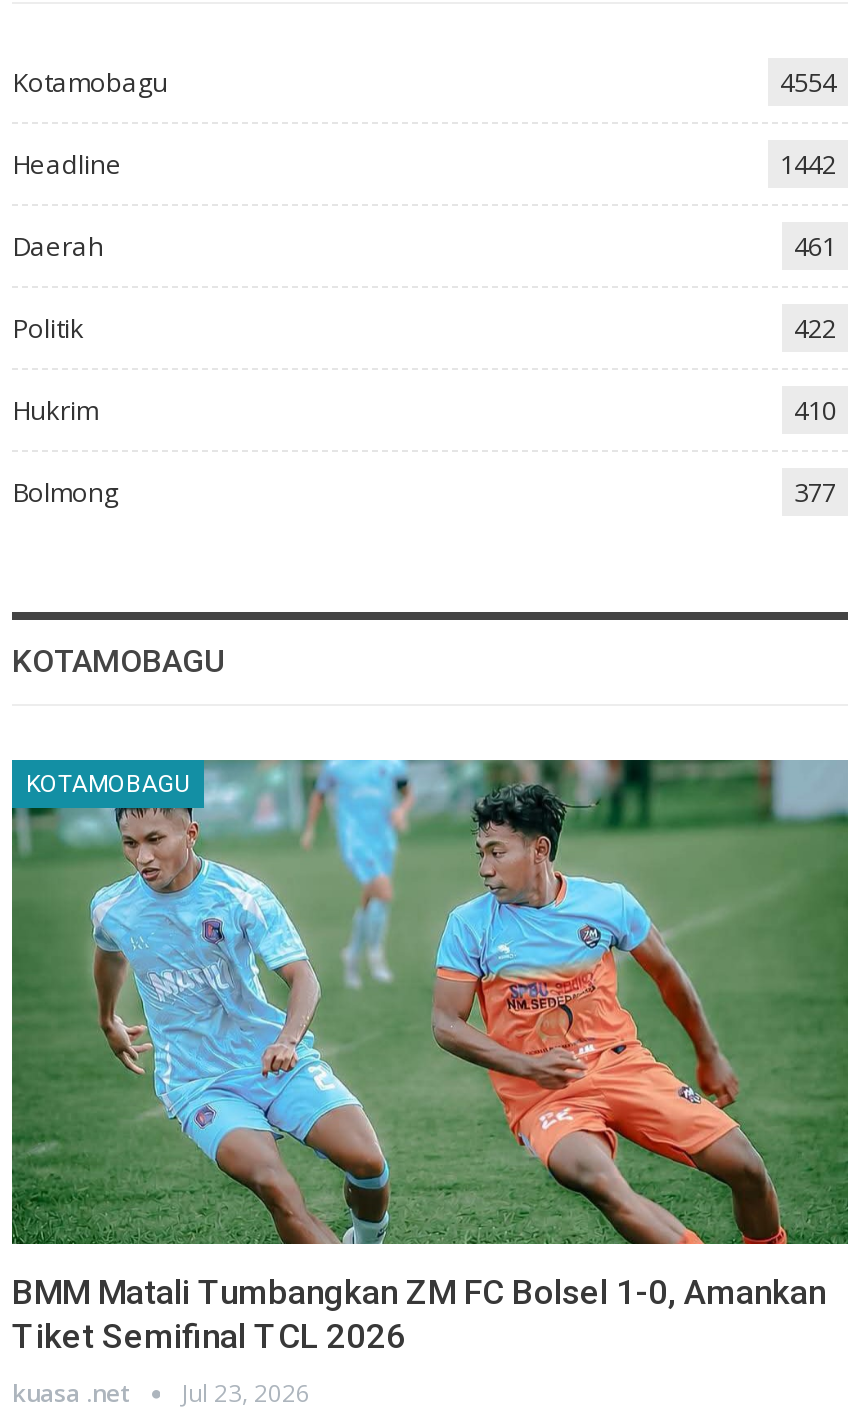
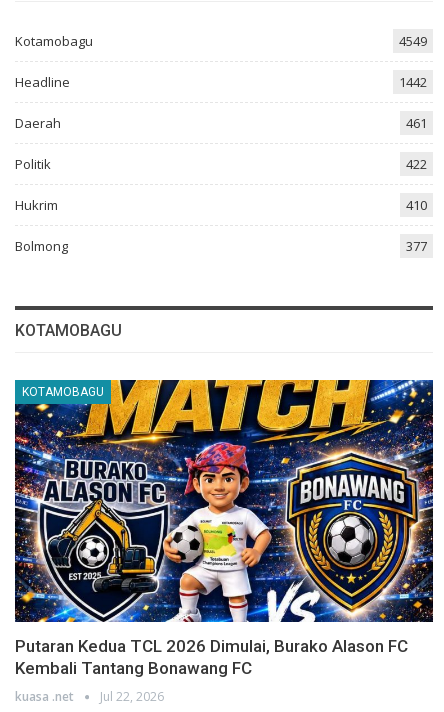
[780,63,836,99] 4554 -> [399,31,427,49] 4549
[10,758,850,1356] [image] | BMM Matali Tumbangkan ZM FC Bolsel 1-0, Amankan | Tiket Semifinal TCL 2026 -> [14,379,434,678] [image] | Putaran Kedua TCL 2026 Dimulai, Burako Alason FC | Kembali Tantang Bonawang FC
[12,1376,310,1410] kuasa .net Jul 23, 2026 -> [15,688,164,705] kuasa .net Jul 22, 2026

